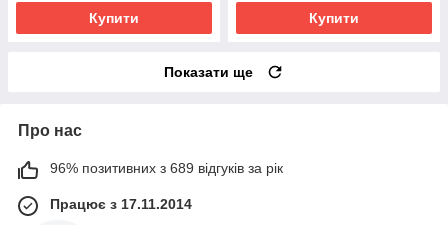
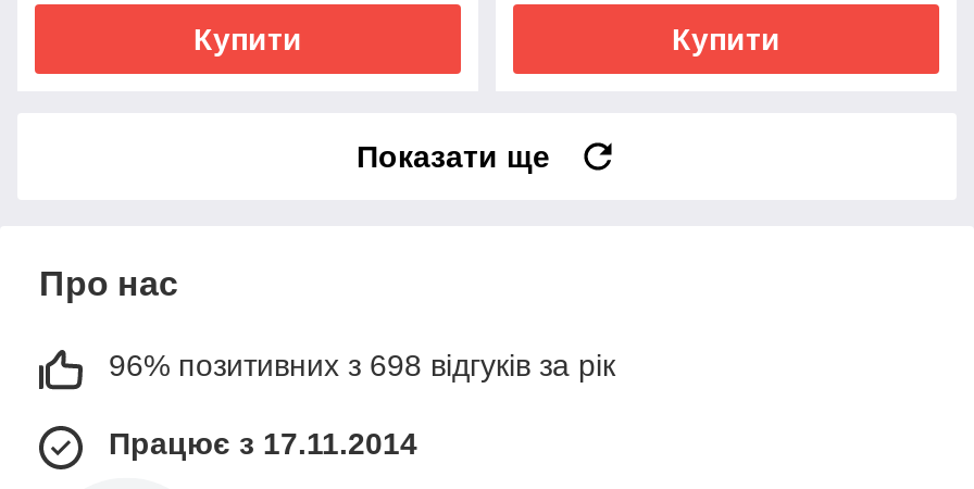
[50,160,283,176] 96% позитивних з 689 відгуків за рік -> [109,347,615,382] 96% позитивних з 698 відгуків за рік

